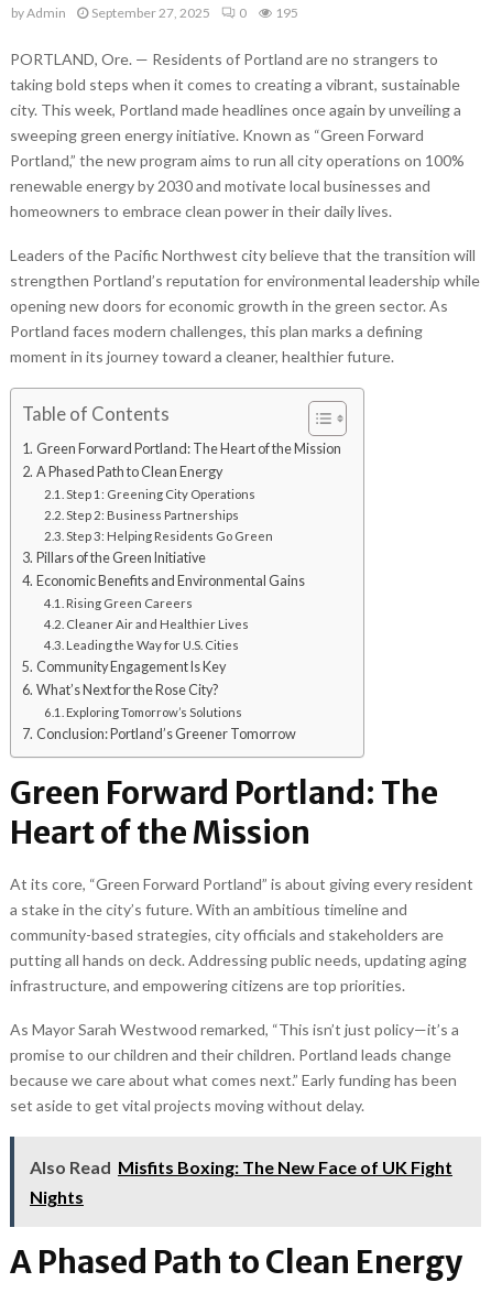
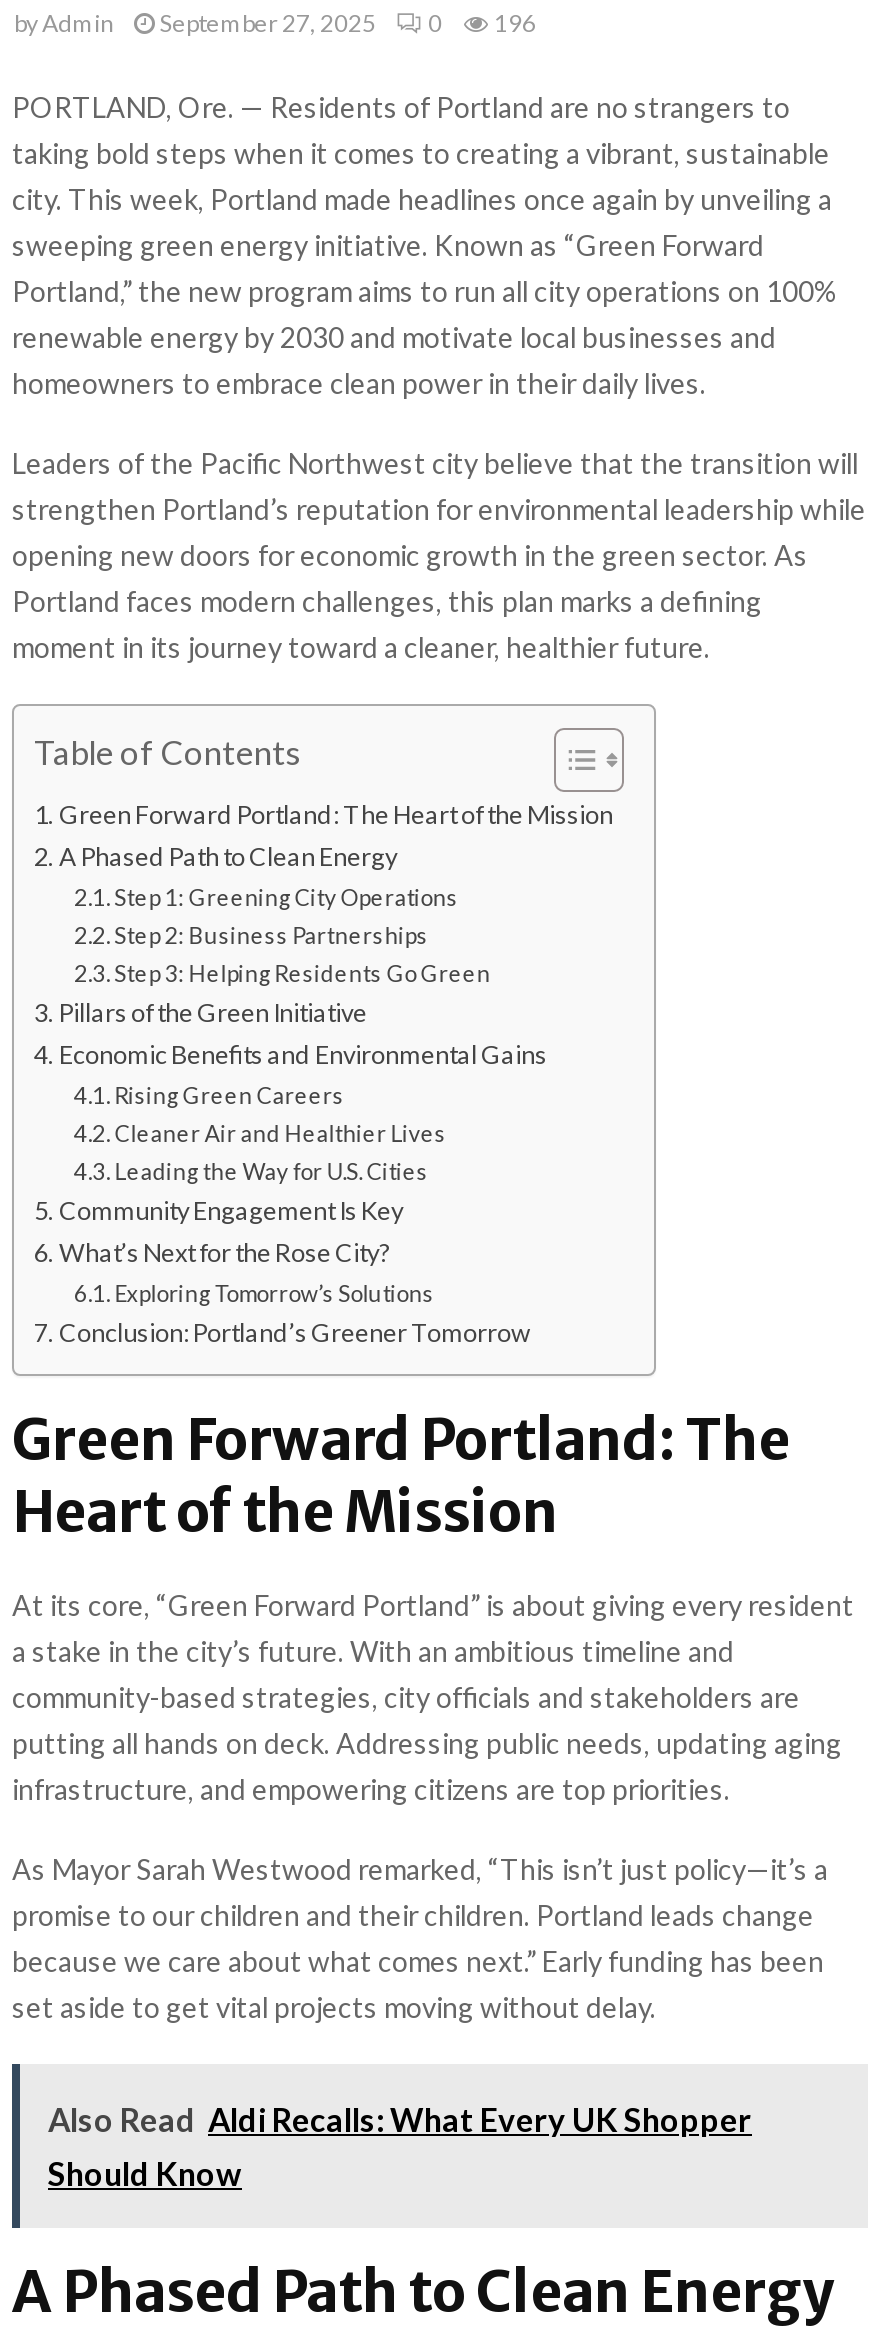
[11,4,298,21] byAdmin September 27, 2025 0 195 -> [14,8,536,38] byAdmin September 27, 2025 0 196
[30,1156,452,1207] Also Read Misfits Boxing: The New Face of UK Fight | Nights -> [48,2100,752,2192] Also Read Aldi Recalls: What Every UK Shopper | Should Know

